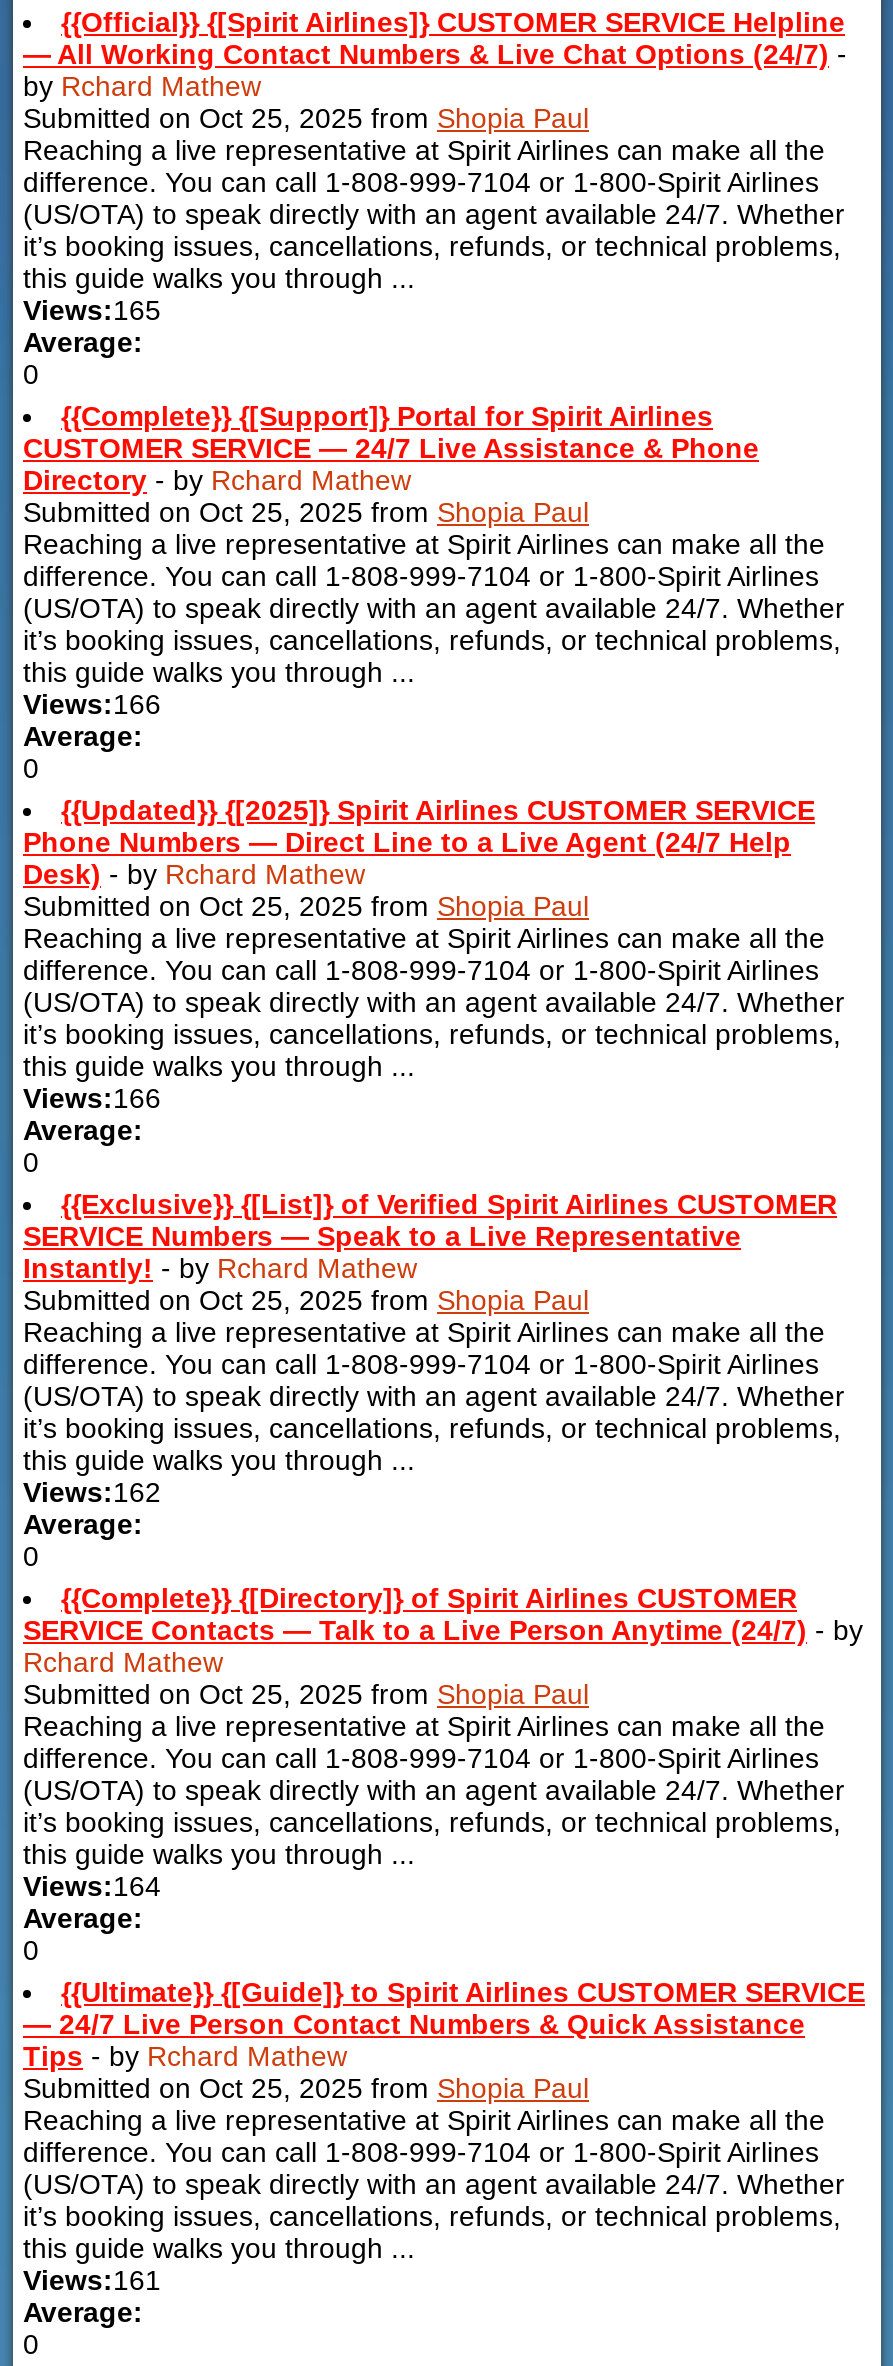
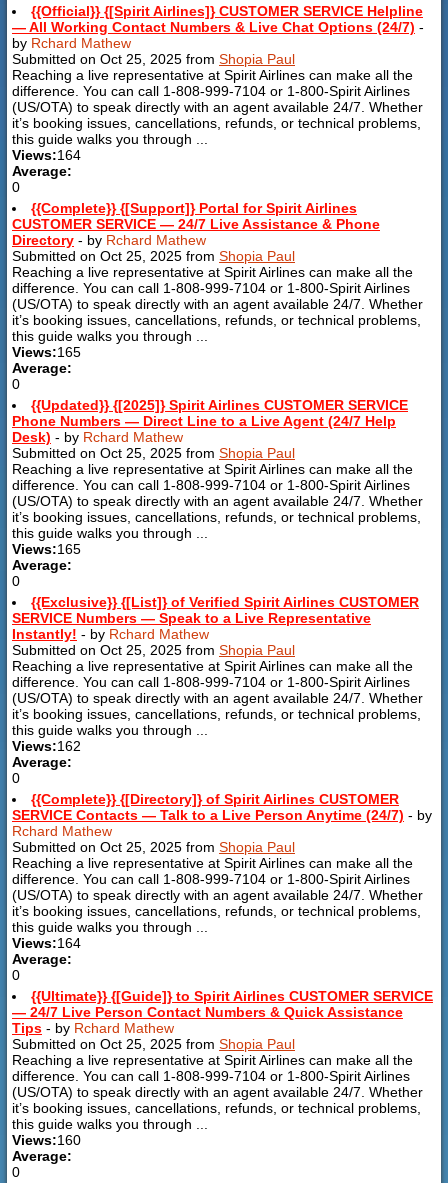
[23,294,161,326] Views:165 -> [12,147,81,163] Views:164
[23,688,161,720] Views:166 -> [12,344,81,360] Views:165
[23,1082,161,1114] Views:166 -> [12,541,81,557] Views:165
[23,2264,161,2296] Views:161 -> [12,1132,81,1148] Views:160

